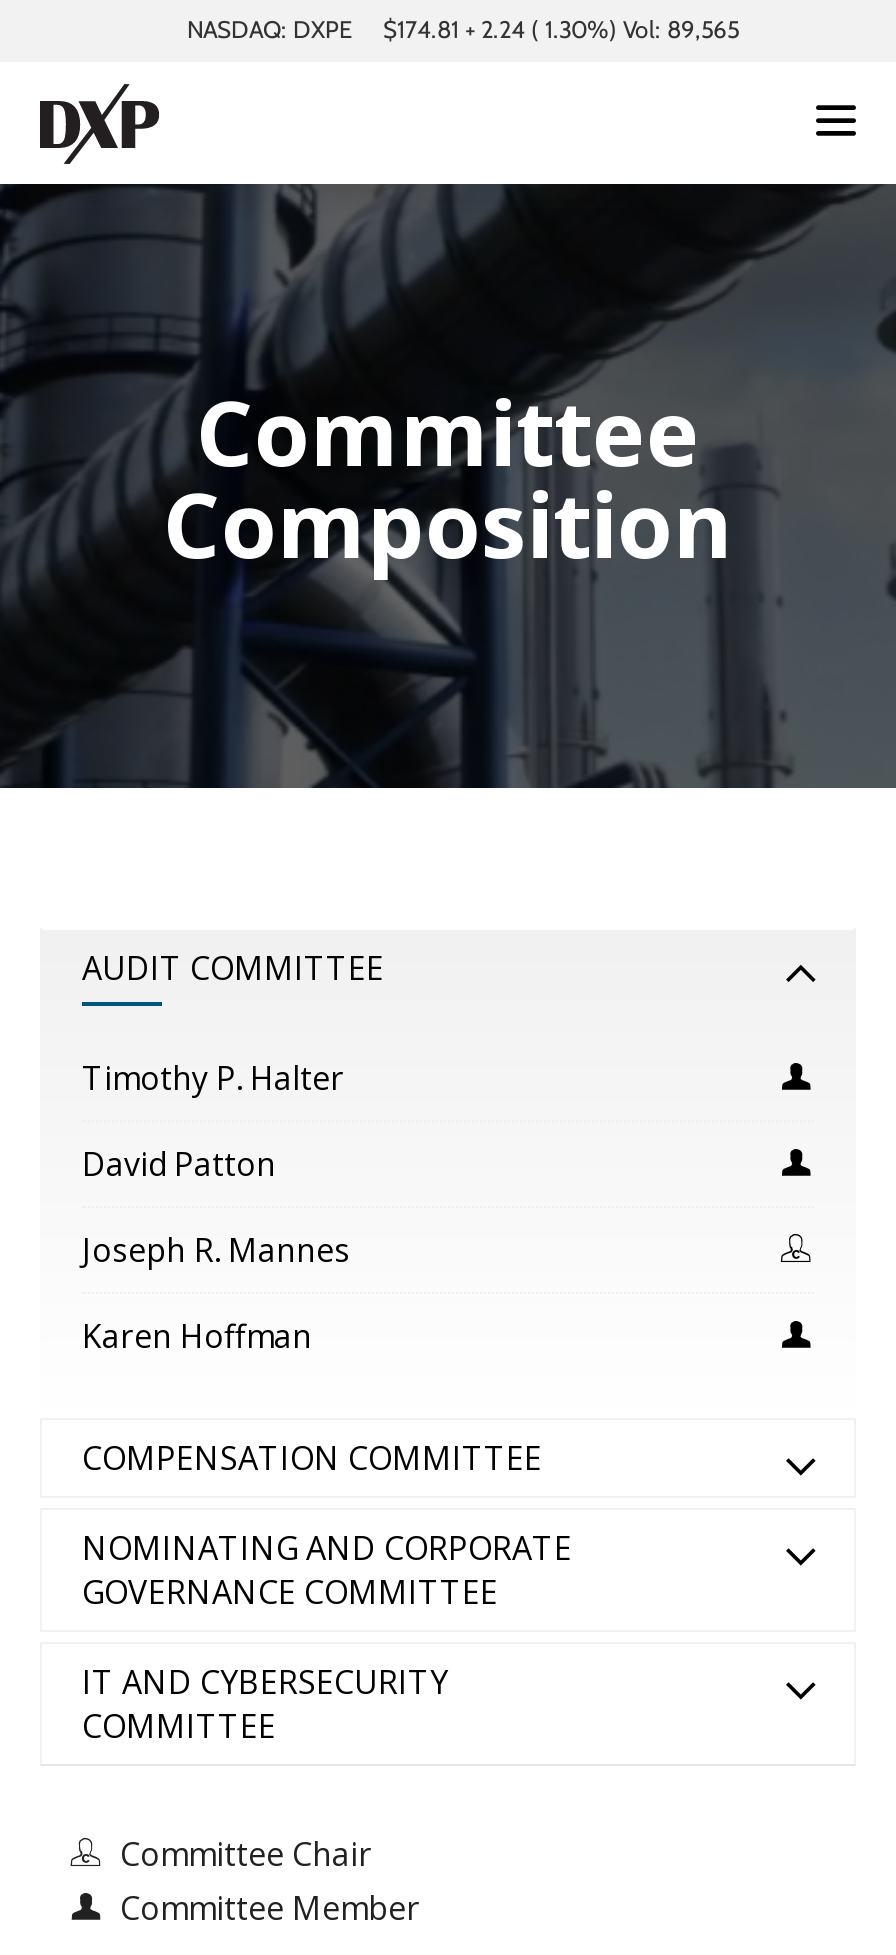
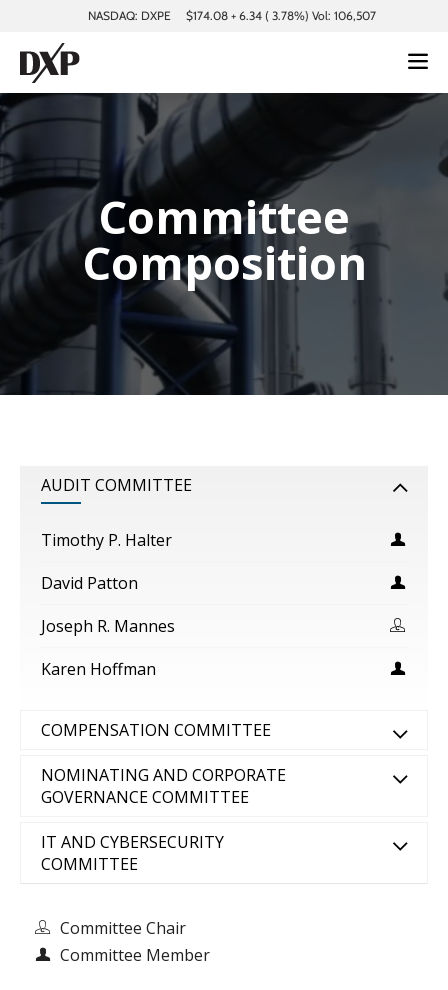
[187,14,739,44] NASDAQ: DXPE $174.81 + 2.24 ( 1.30%) Vol: 89,565 -> [87,8,375,23] NASDAQ: DXPE $174.08 + 6.34 ( 3.78%) Vol: 106,507

